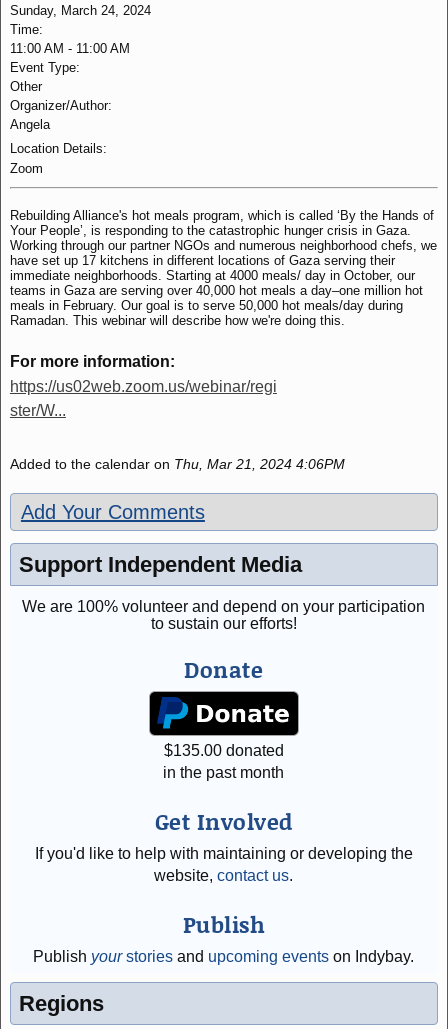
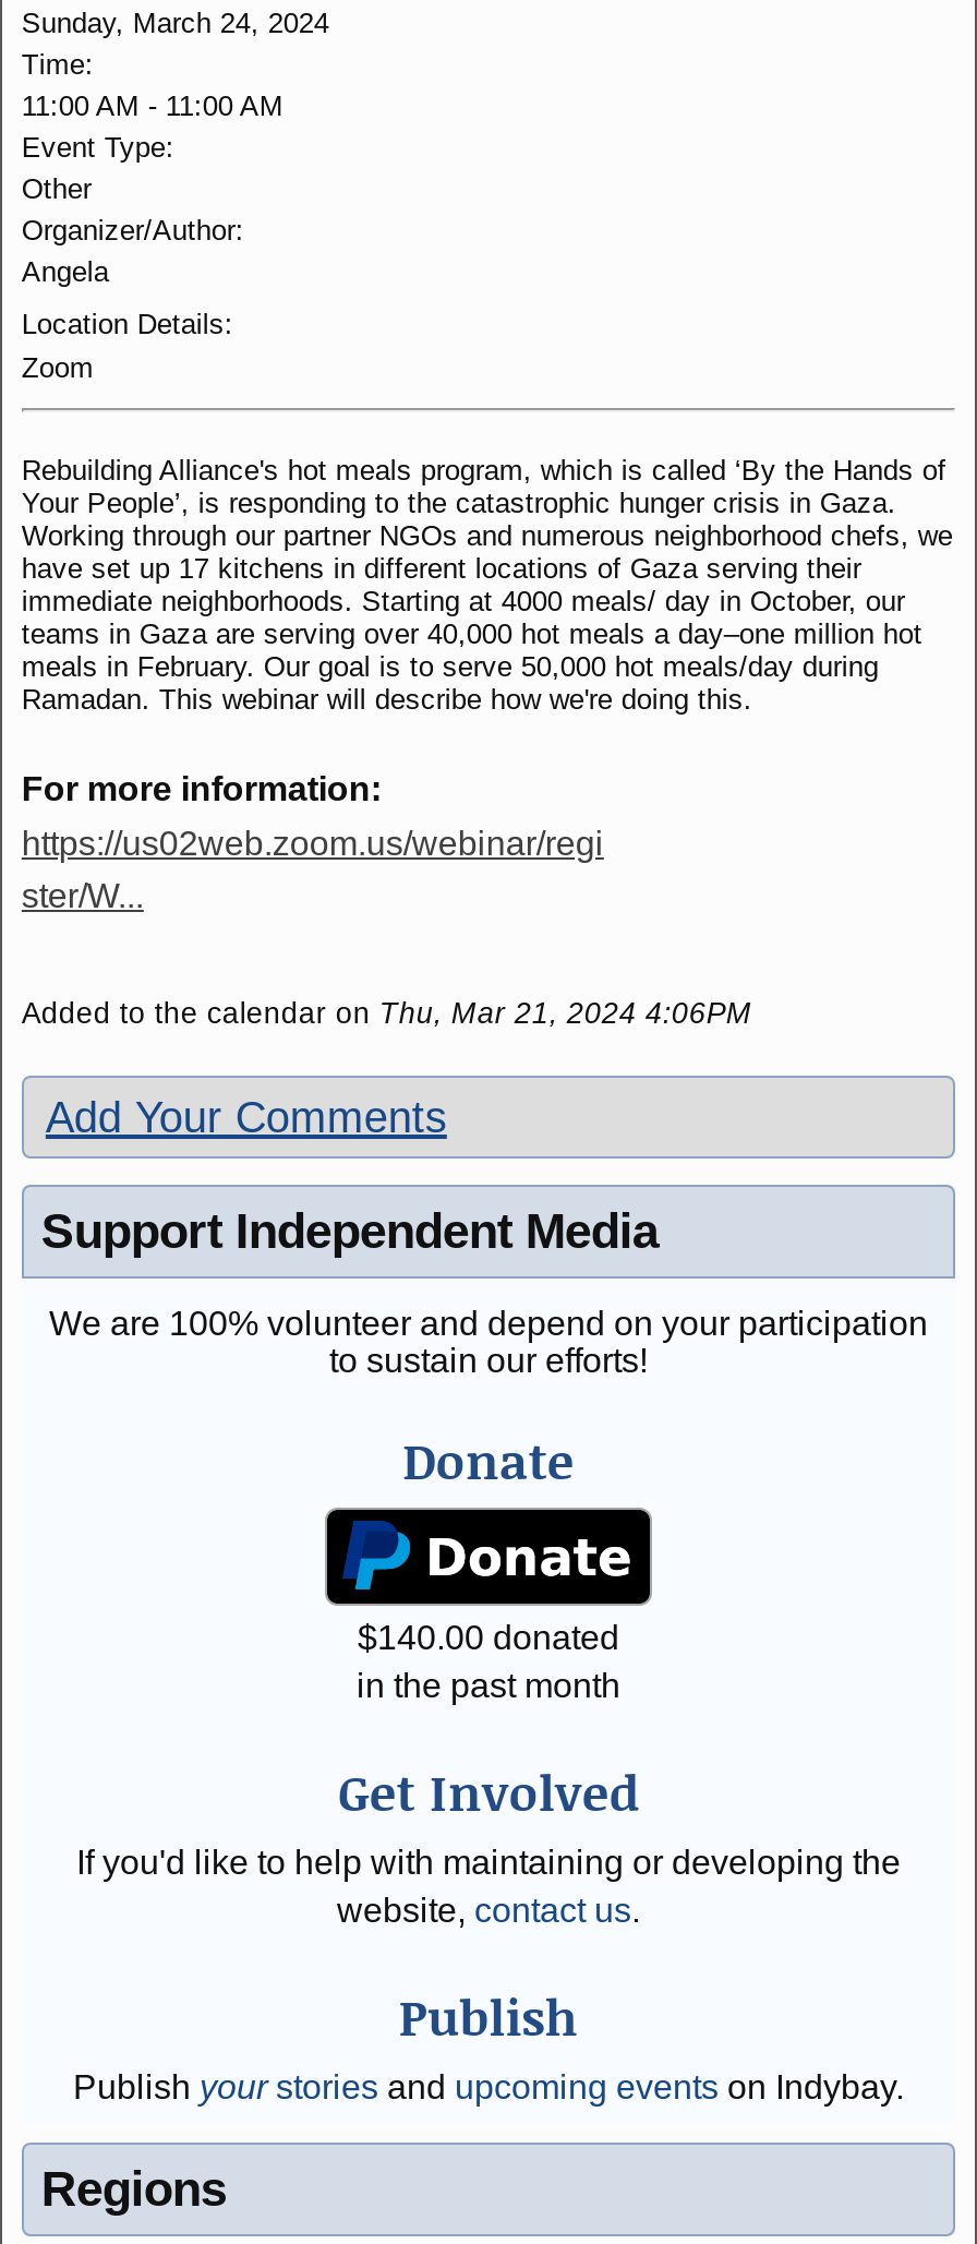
[164,742,284,759] $135.00 donated -> [358,1618,619,1655] $140.00 donated

